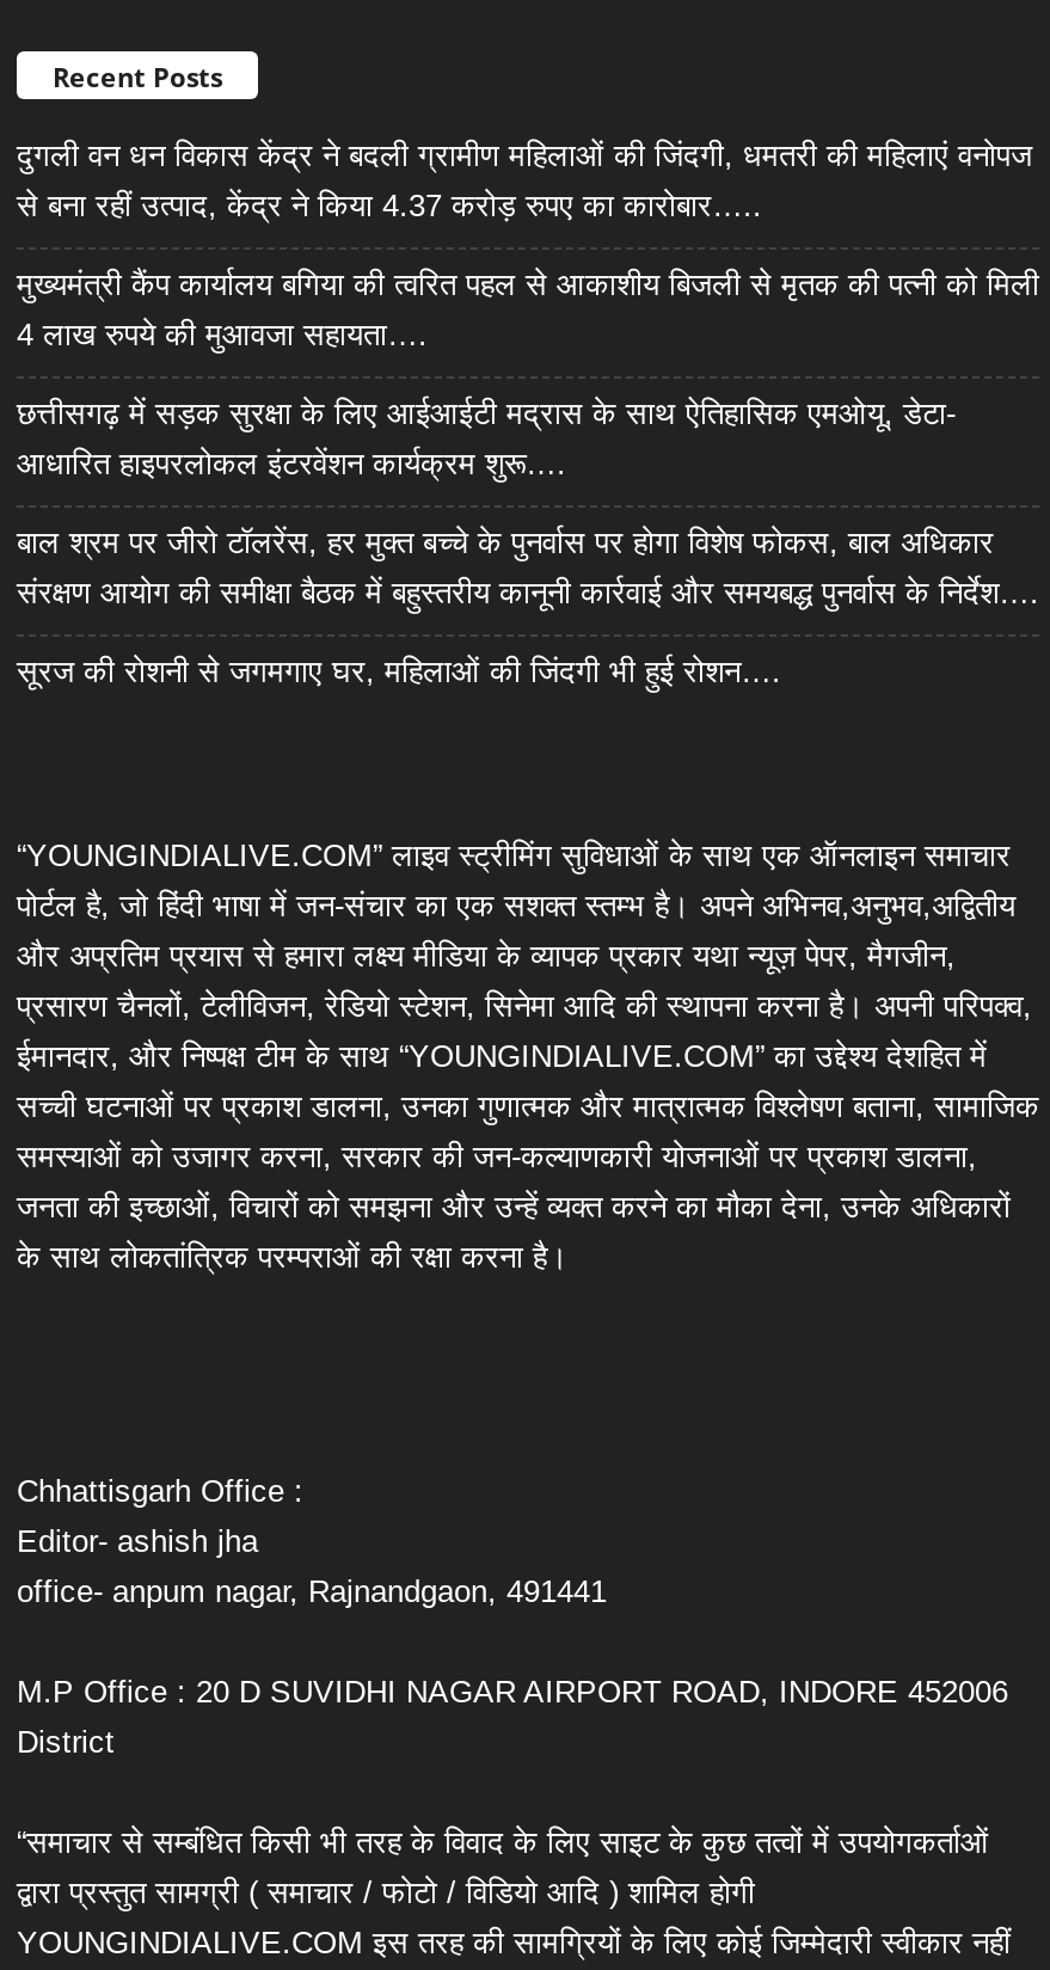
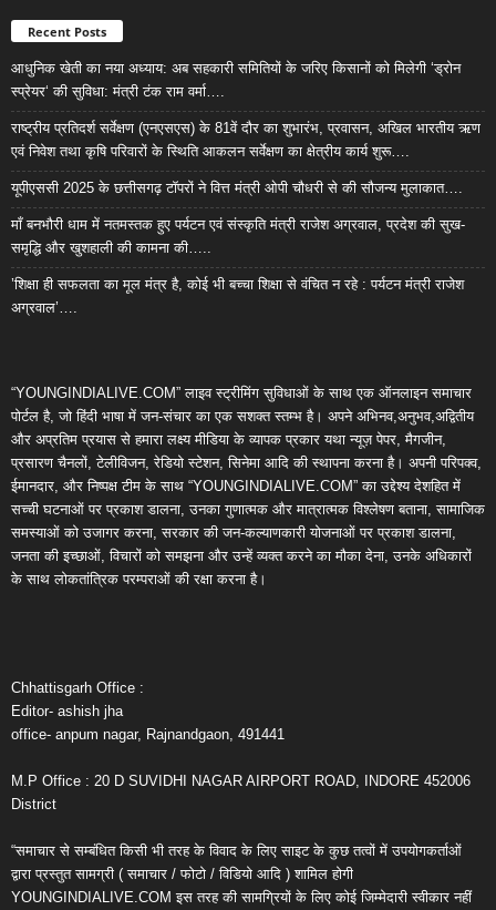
[17,138,1032,224] दुगली वन धन विकास केंद्र ने बदली ग्रामीण महिलाओं की जिंदगी, धमतरी की महिलाएं वनोपज | से बना रहीं उत्पाद, केंद्र ने किया 4.37 करोड़ रुपए का कारोबार….. -> [11,60,461,100] आधुनिक खेती का नया अध्याय: अब सहकारी समितियों के जरिए किसानों को मिलेगी ‘ड्रोन | स्प्रेयर‘ की सुविधा: मंत्री टंक राम वर्मा….
[17,267,1039,353] मुख्यमंत्री कैंप कार्यालय बगिया की त्वरित पहल से आकाशीय बिजली से मृतक की पत्नी को मिली | 4 लाख रुपये की मुआवजा सहायता…. -> [11,120,480,160] राष्ट्रीय प्रतिदर्श सर्वेक्षण (एनएसएस) के 81वें दौर का शुभारंभ, प्रवासन, अखिल भारतीय ऋण | एवं निवेश तथा कृषि परिवारों के स्थिति आकलन सर्वेक्षण का क्षेत्रीय कार्य शुरू….
[17,396,956,482] छत्तीसगढ़ में सड़क सुरक्षा के लिए आईआईटी मद्रास के साथ ऐतिहासिक एमओयू, डेटा- | आधारित हाइपरलोकल इंटरवेंशन कार्यक्रम शुरू…. -> [11,180,463,197] यूपीएससी 2025 के छत्तीसगढ़ टॉपरों ने वित्त मंत्री ओपी चौधरी से की सौजन्य मुलाकात….
[17,525,1039,611] बाल श्रम पर जीरो टॉलरेंस, हर मुक्त बच्चे के पुनर्वास पर होगा विशेष फोकस, बाल अधिकार | संरक्षण आयोग की समीक्षा बैठक में बहुस्तरीय कानूनी कार्रवाई और समयबद्ध पुनर्वास के निर्देश…. -> [11,216,465,256] माँ बनभौरी धाम में नतमस्तक हुए पर्यटन एवं संस्कृति मंत्री राजेश अग्रवाल, प्रदेश की सुख- | समृद्धि और खुशहाली की कामना की…..
[17,654,781,690] सूरज की रोशनी से जगमगाए घर, महिलाओं की जिंदगी भी हुई रोशन…. -> [11,276,464,316] ’शिक्षा ही सफलता का मूल मंत्र है, कोई भी बच्चा शिक्षा से वंचित न रहे : पर्यटन मंत्री राजेश | अग्रवाल’….

